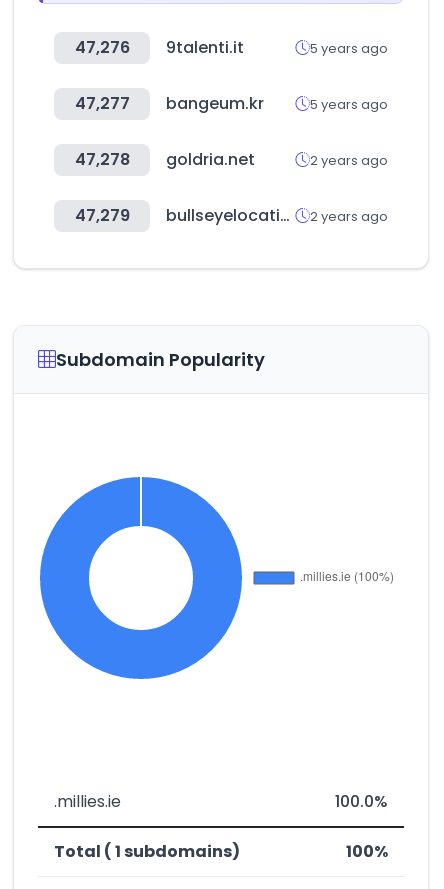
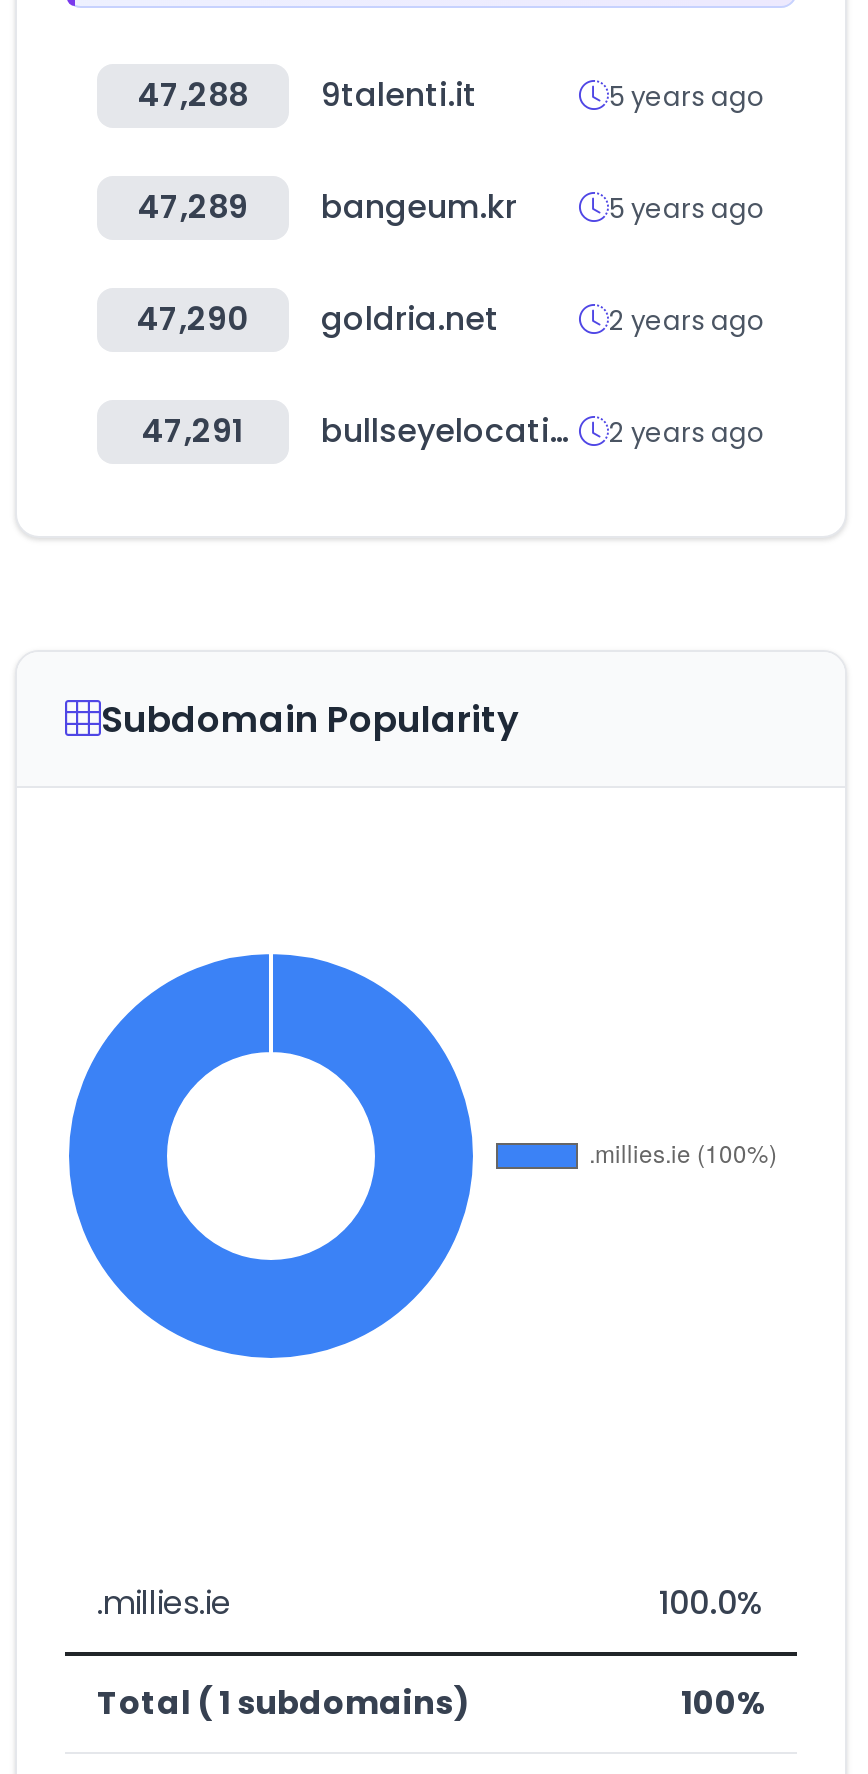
[74,36,244,59] 47,276 9talenti.it -> [138,72,477,118] 47,288 9talenti.it
[74,92,264,115] 47,277 bangeum.kr -> [138,184,517,230] 47,289 bangeum.kr
[74,148,255,171] 47,278 goldria.net -> [137,296,499,342] 47,290 goldria.net
[74,204,129,227] 47,279 -> [142,408,244,454] 47,291

